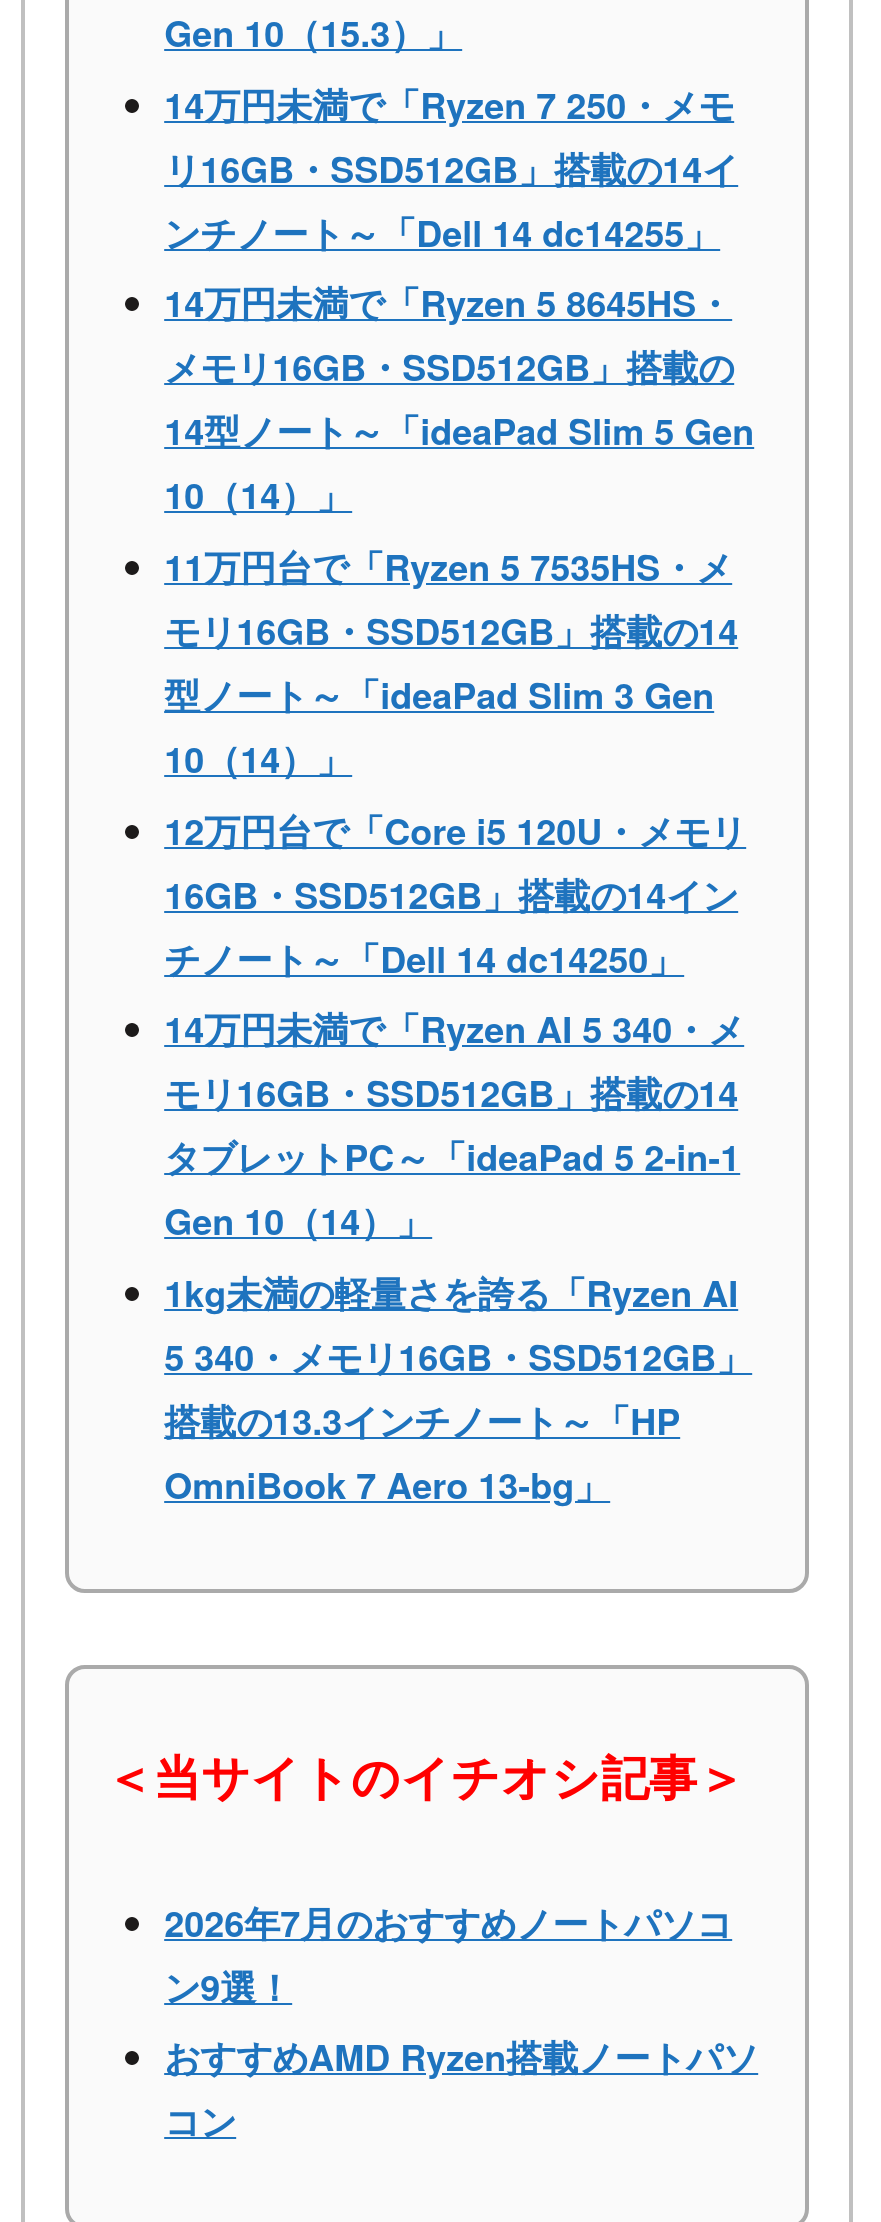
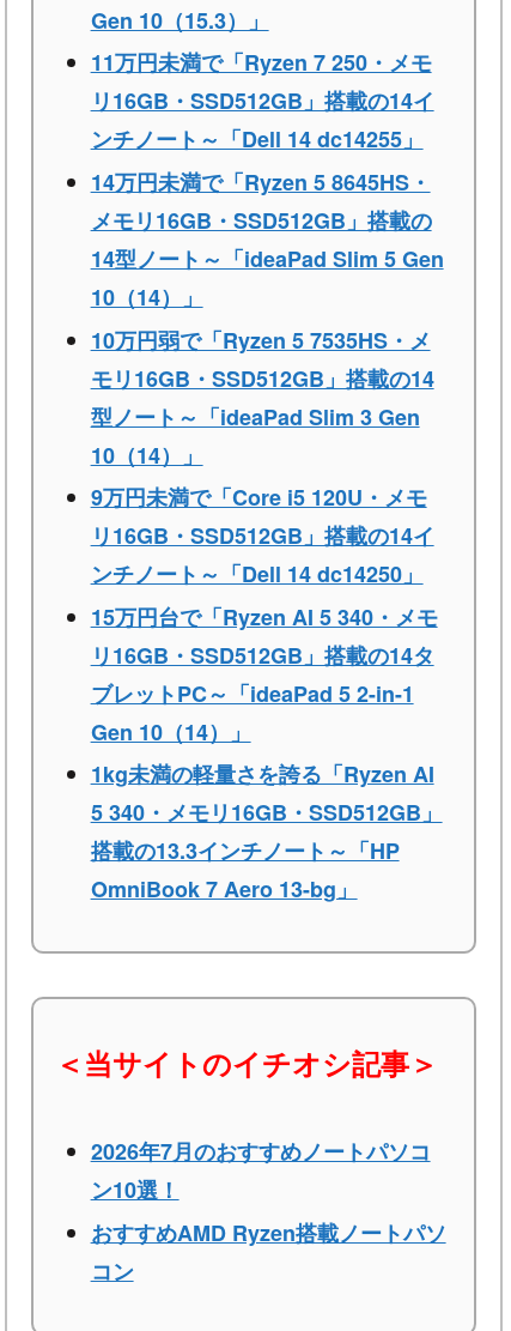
[164,79,734,131] 14万円未満で「Ryzen 7 250・メモ -> [90,47,432,78] 11万円未満で「Ryzen 7 250・メモ
[164,541,732,593] 11万円台で「Ryzen 5 7535HS・メ -> [90,324,430,355] 10万円弱で「Ryzen 5 7535HS・メ
[164,804,746,1184] 12万円台で「Core i5 120U・メモリ | 16GB・SSD512GB」搭載の14イン | チノート～「Dell 14 dc14250」 | 14万円未満で「Ryzen AI 5 340・メ | モリ16GB・SSD512GB」搭載の14 | タブレットPC～「ideaPad 5 2-in-1 -> [90,482,438,709] 9万円未満で「Core i5 120U・メモ | リ16GB・SSD512GB」搭載の14イ | ンチノート～「Dell 14 dc14250」 | 15万円台で「Ryzen AI 5 340・メモ | リ16GB・SSD512GB」搭載の14タ | ブレットPC～「ideaPad 5 2-in-1
[164,1961,292,2013] ン9選！ -> [90,1175,179,1206] ン10選！

